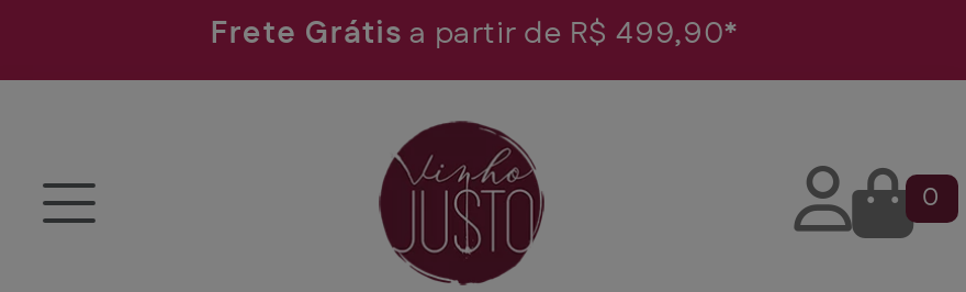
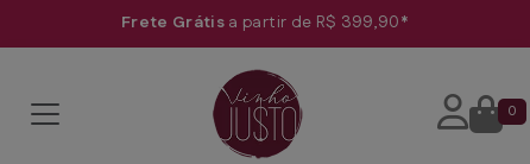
[211,12,740,56] Frete Grátis a partir de R$ 499,90* -> [121,11,409,34] Frete Grátis a partir de R$ 399,90*

